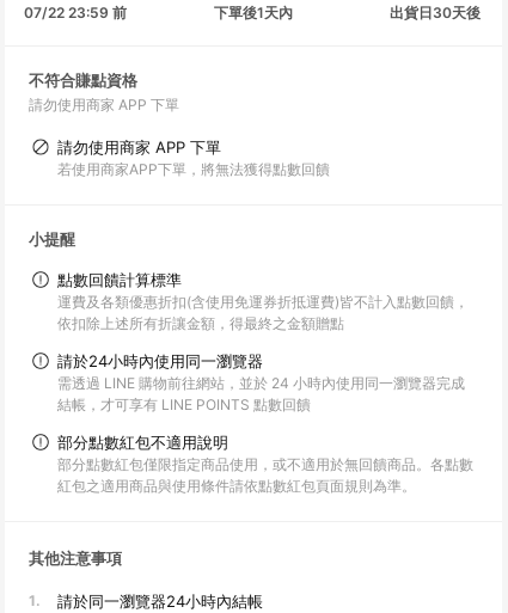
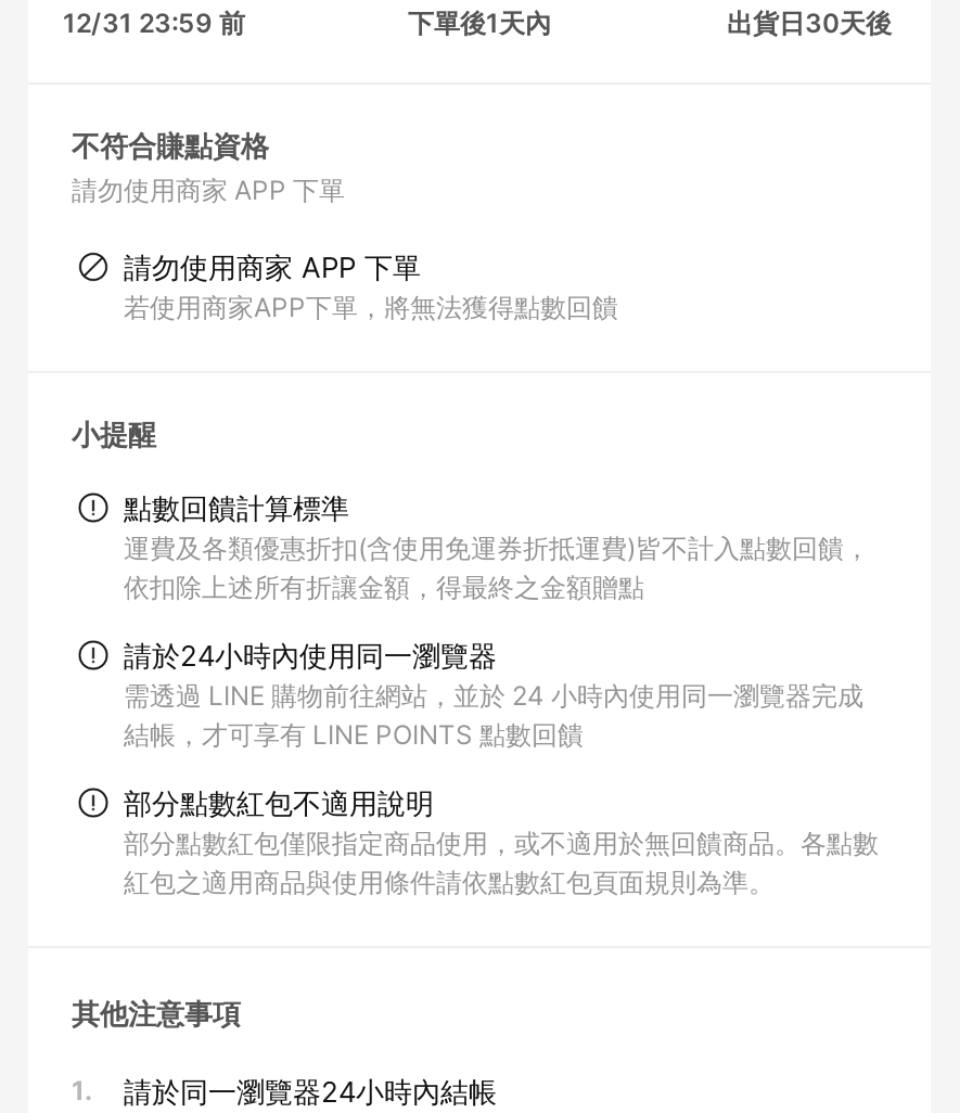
[24,4,127,22] 07/22 23:59 前 -> [63,7,245,39] 12/31 23:59 前

